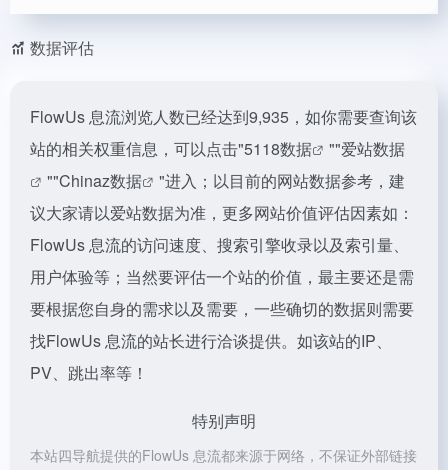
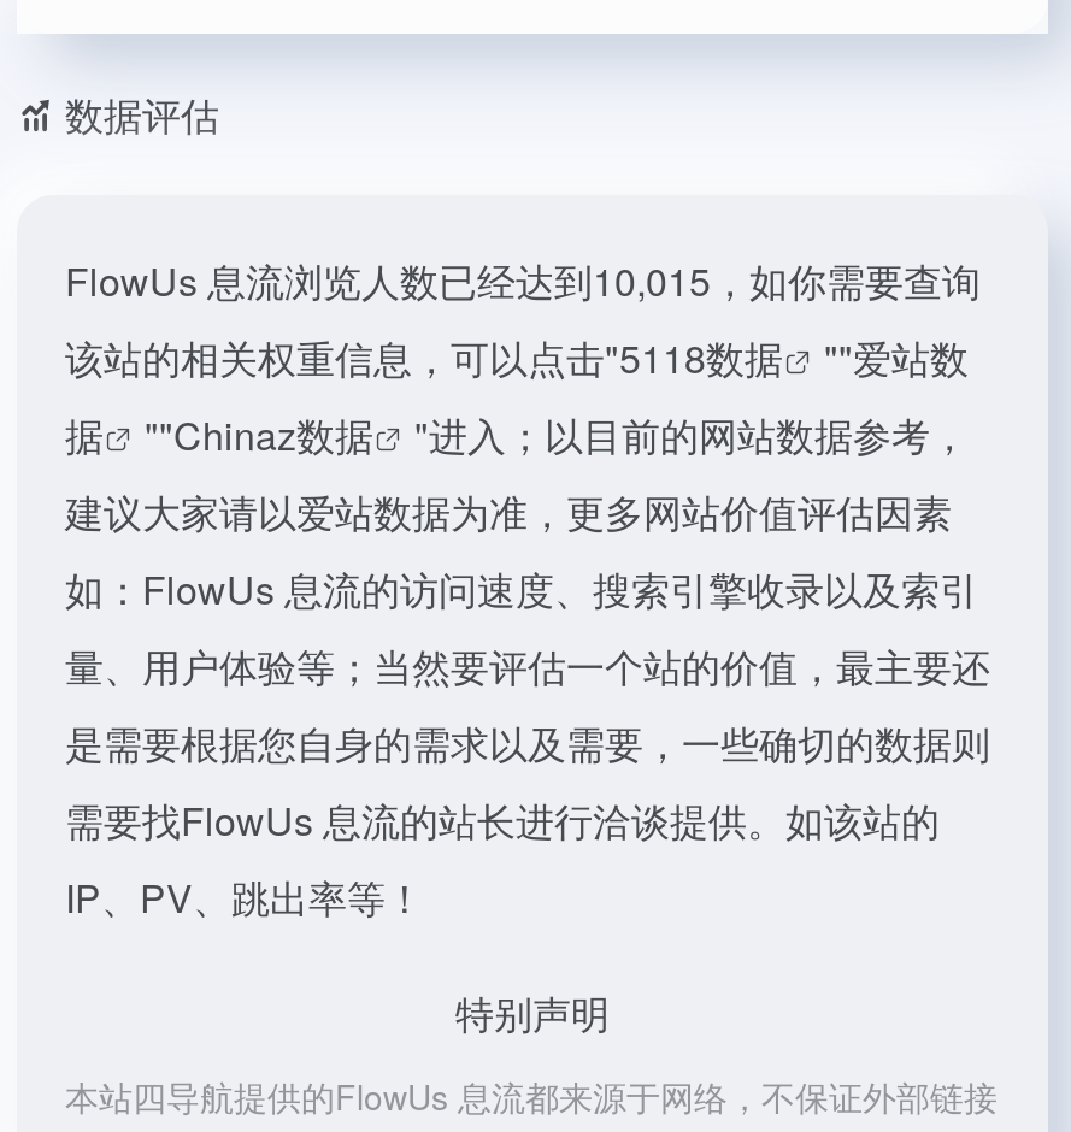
[30,105,417,160] FlowUs 息流浏览人数已经达到9,935，如你需要查询该 | 站的相关权重信息，可以点击"5118数据 | ""爱站数据 -> [65,253,981,462] FlowUs 息流浏览人数已经达到10,015，如你需要查询 | 该站的相关权重信息，可以点击"5118数据 | ""爱站数 | 据

